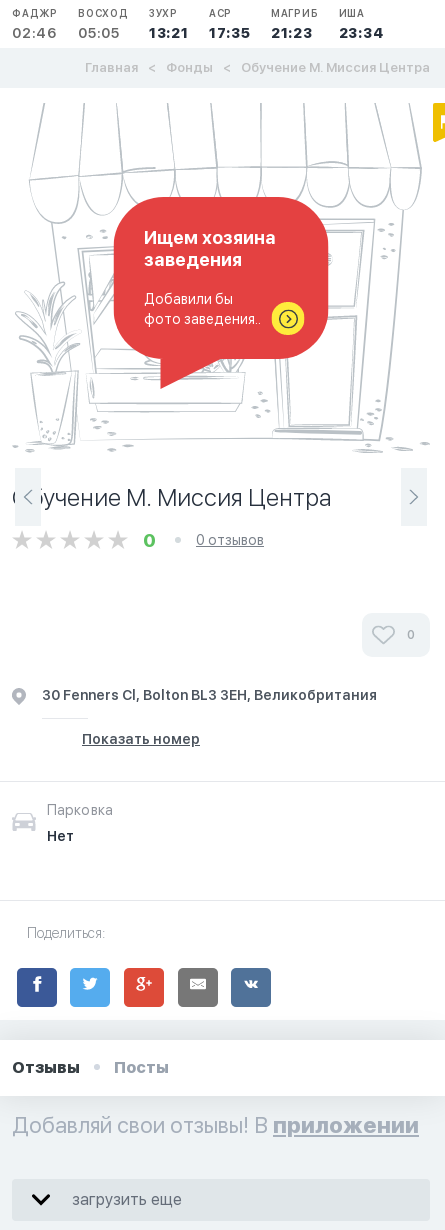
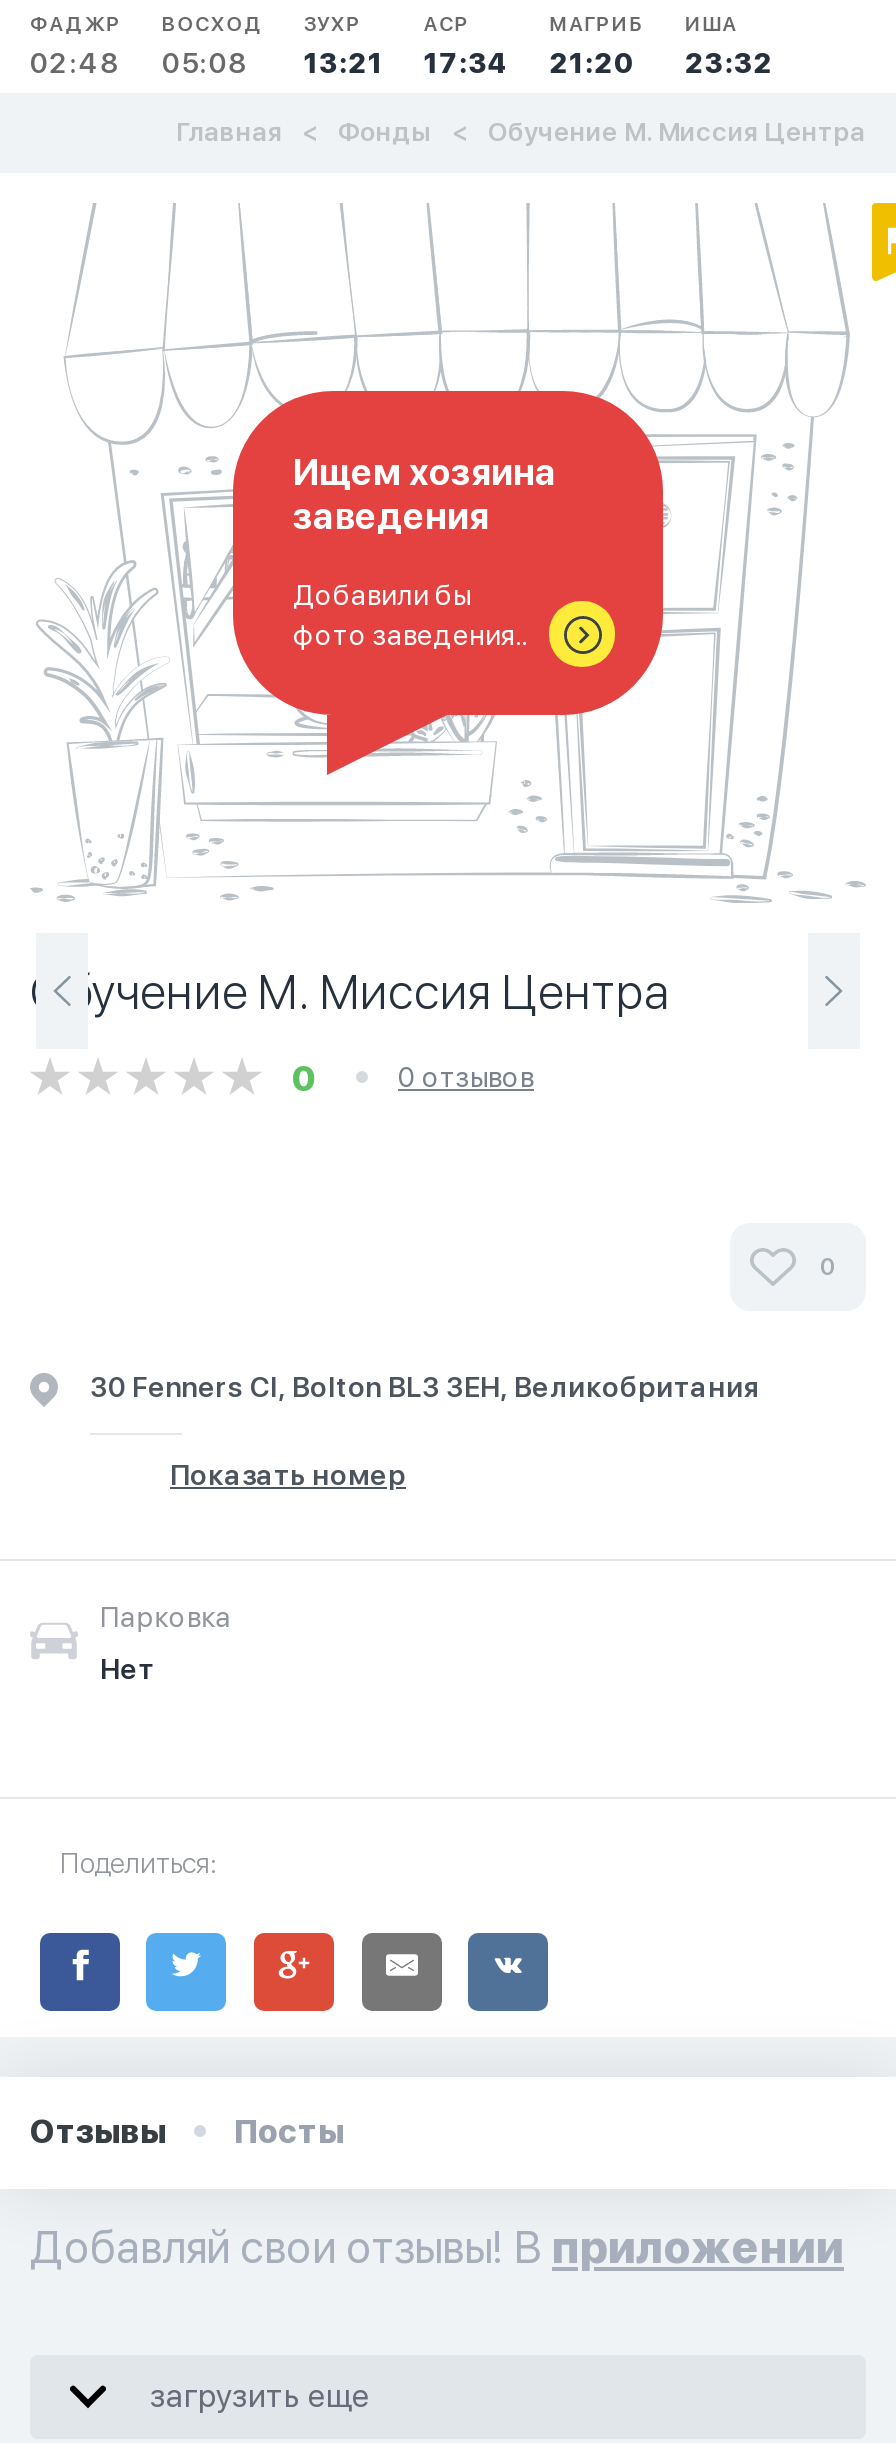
[12,25,57,41] 02:46 -> [30,47,120,79] 02:48
[78,25,120,41] 05:05 -> [162,47,248,79] 05:08
[209,25,251,41] 17:35 -> [424,47,510,79] 17:34
[271,25,313,41] 21:23 -> [550,47,636,79] 21:20
[339,25,384,41] 23:34 -> [685,47,773,79] 23:32

